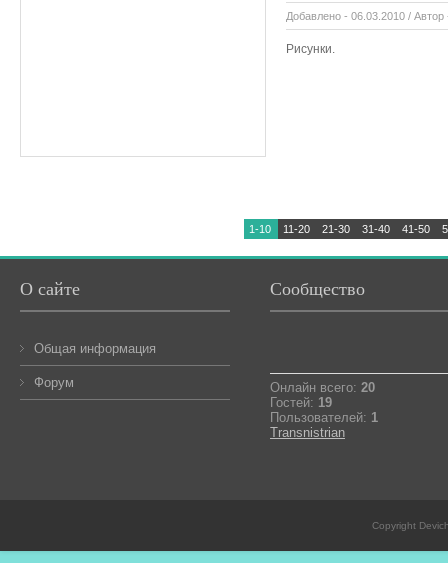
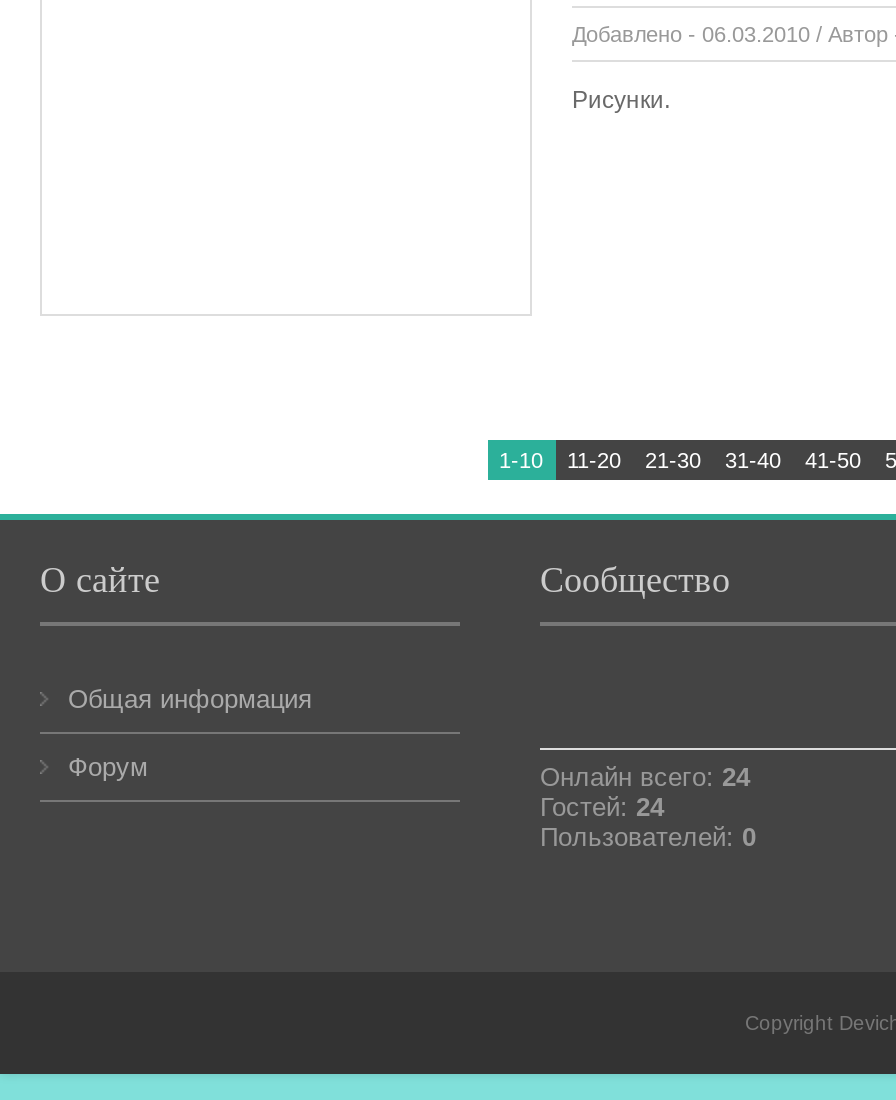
[270,380,378,440] Онлайн всего: 20 | Гостей: 19 | Пользователей: 1 | Transnistrian -> [540,762,756,852] Онлайн всего: 24 | Гостей: 24 | Пользователей: 0

